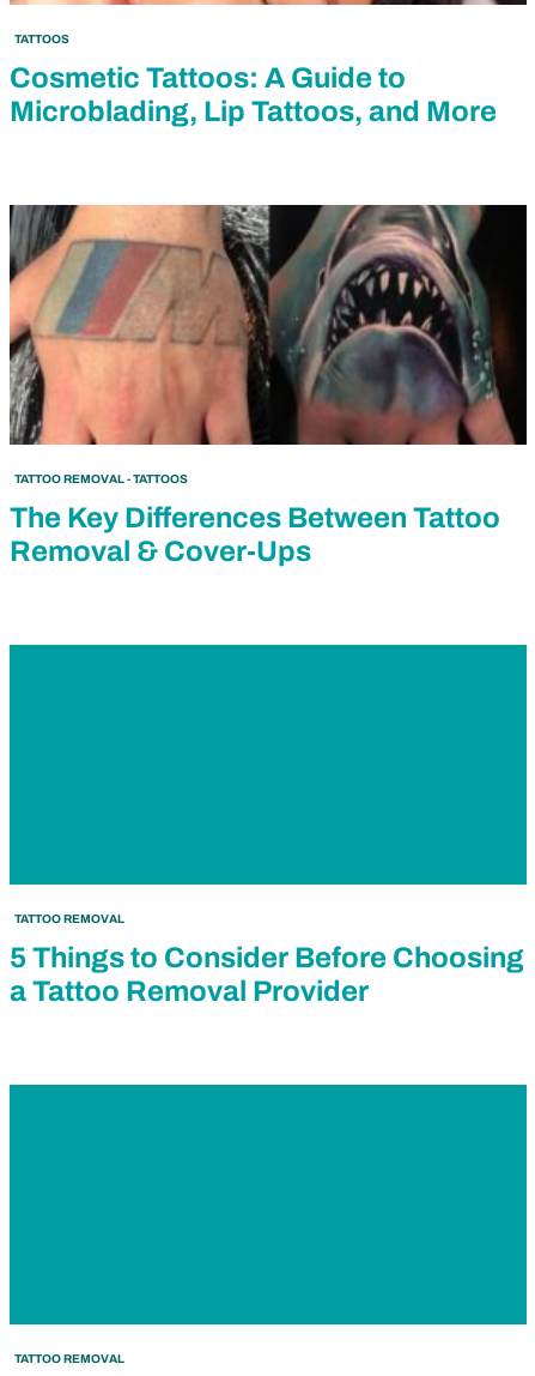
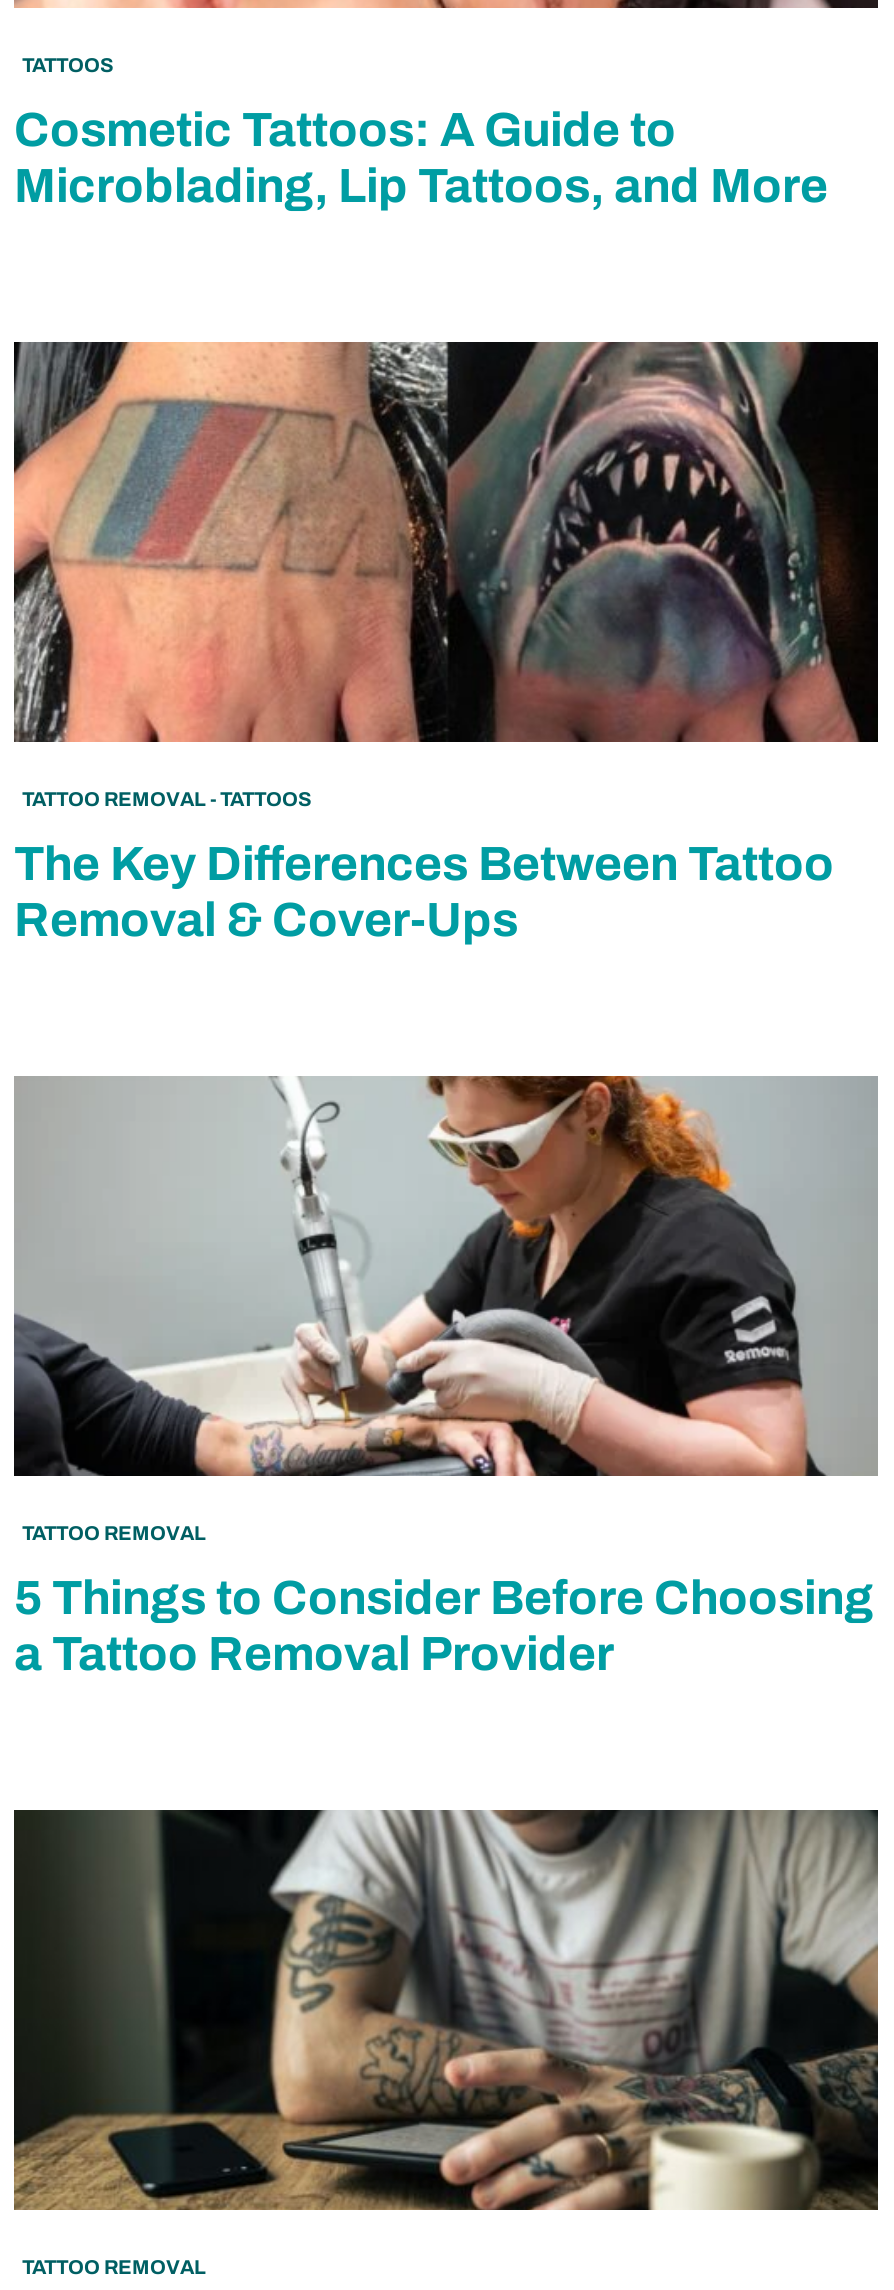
none -> [12,1074,878,1478] [image]
none -> [12,1808,880,2212] [image]

